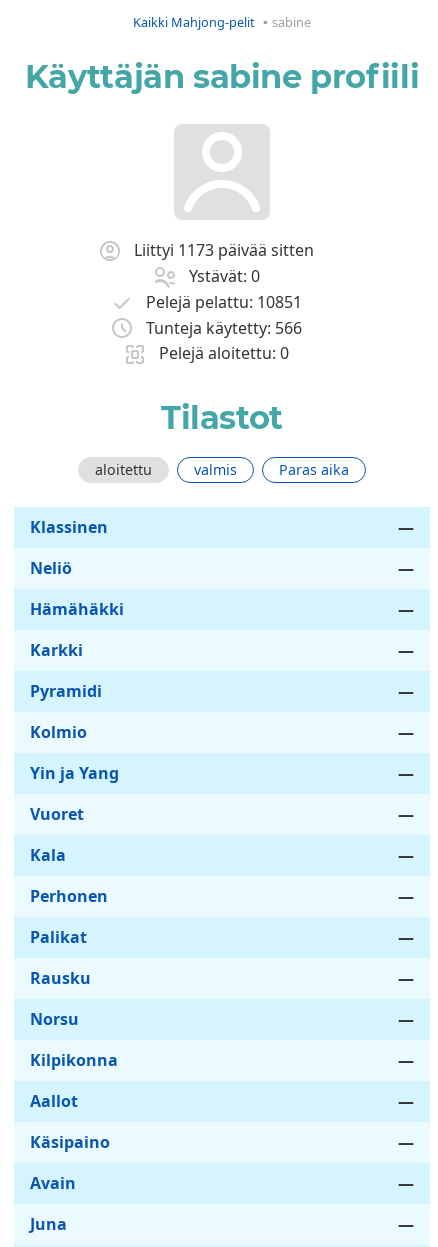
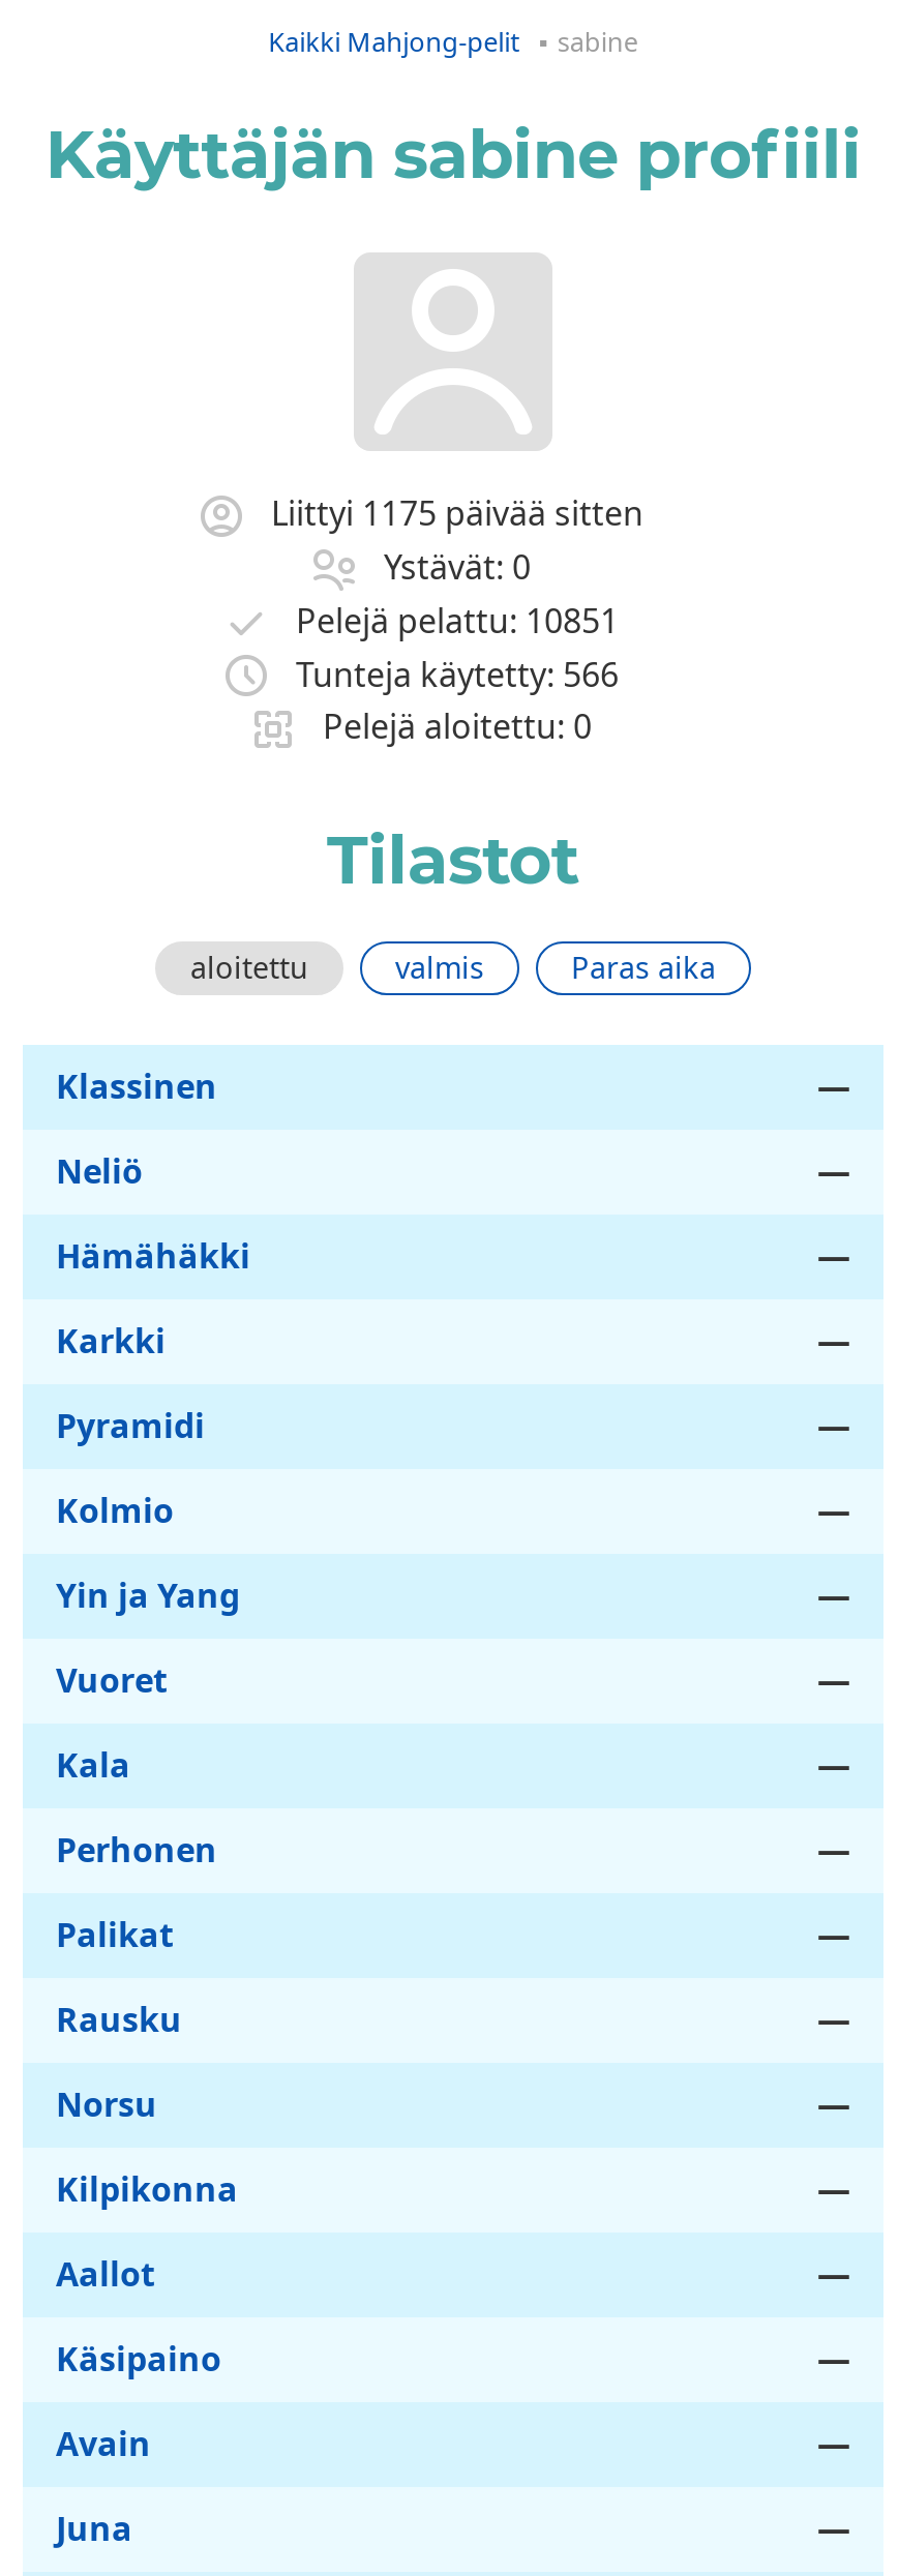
[130,239,314,261] Liittyi 1173 päivää sitten -> [263,491,643,537] Liittyi 1175 päivää sitten

